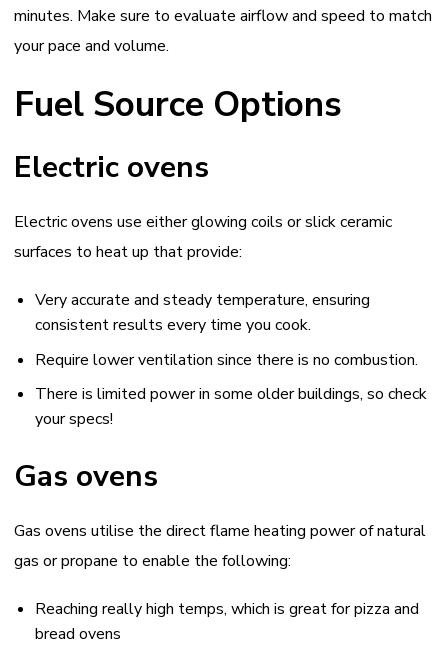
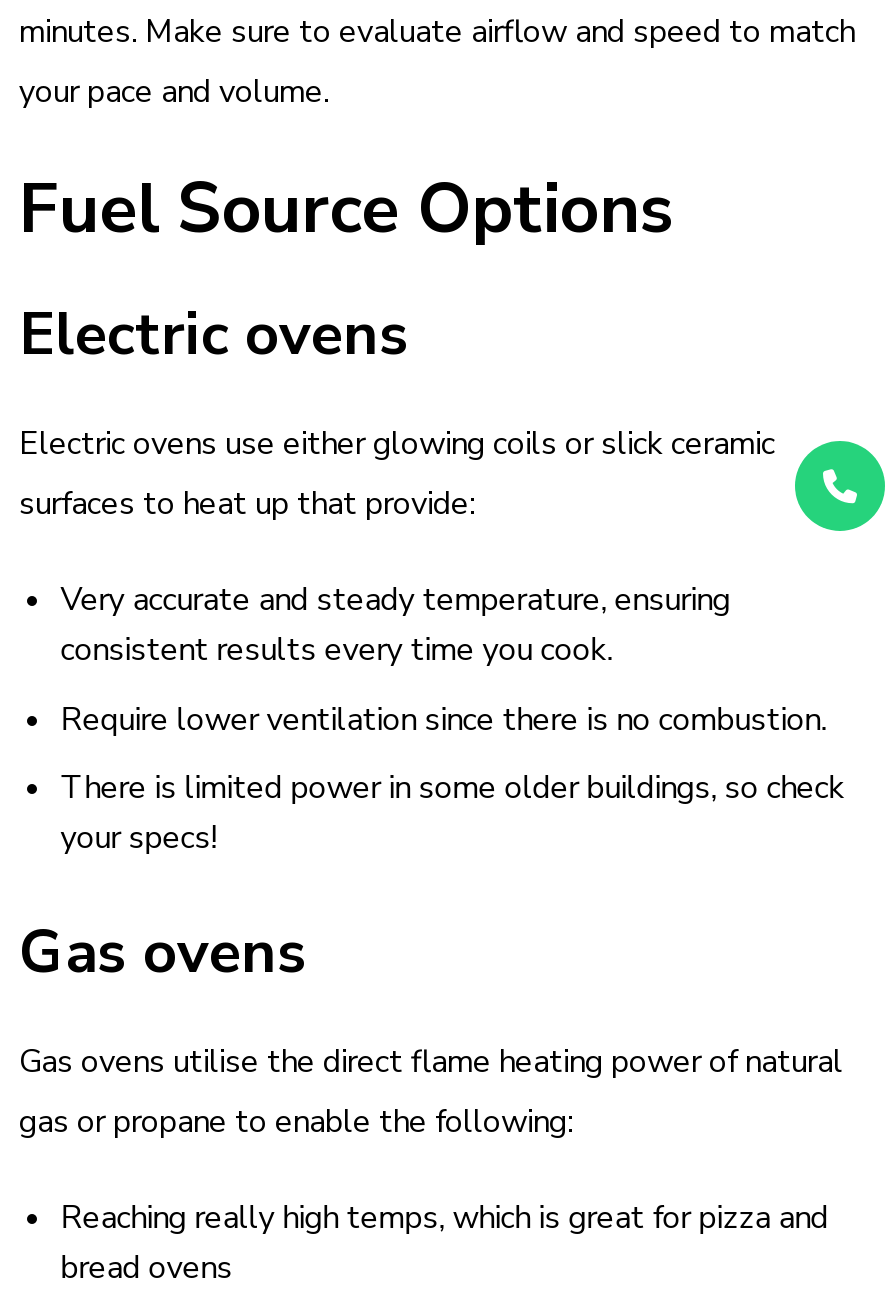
none -> [793,438,879,534] [image]

